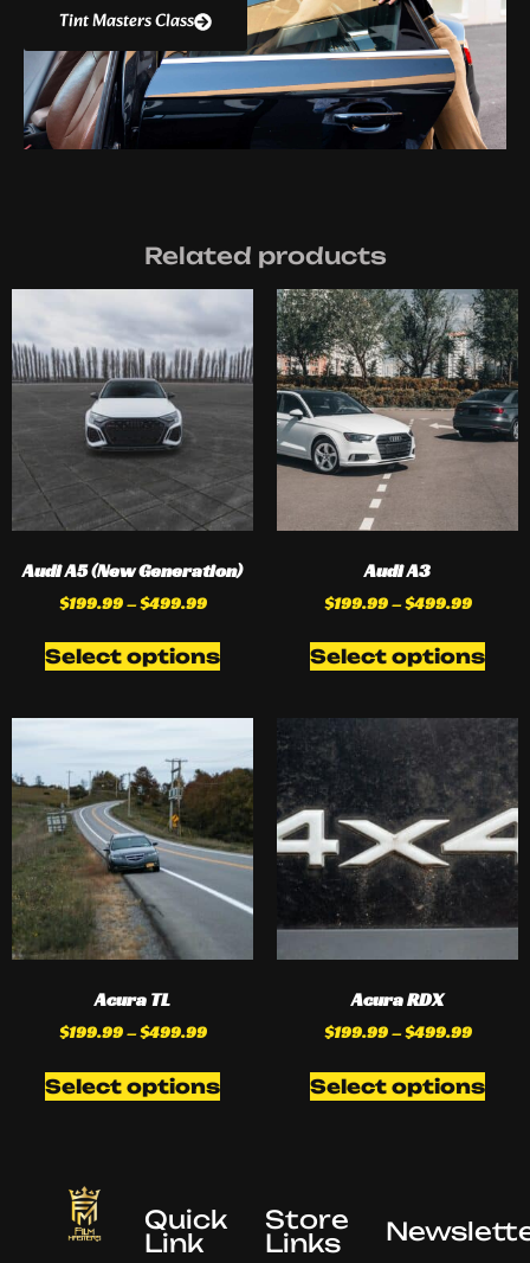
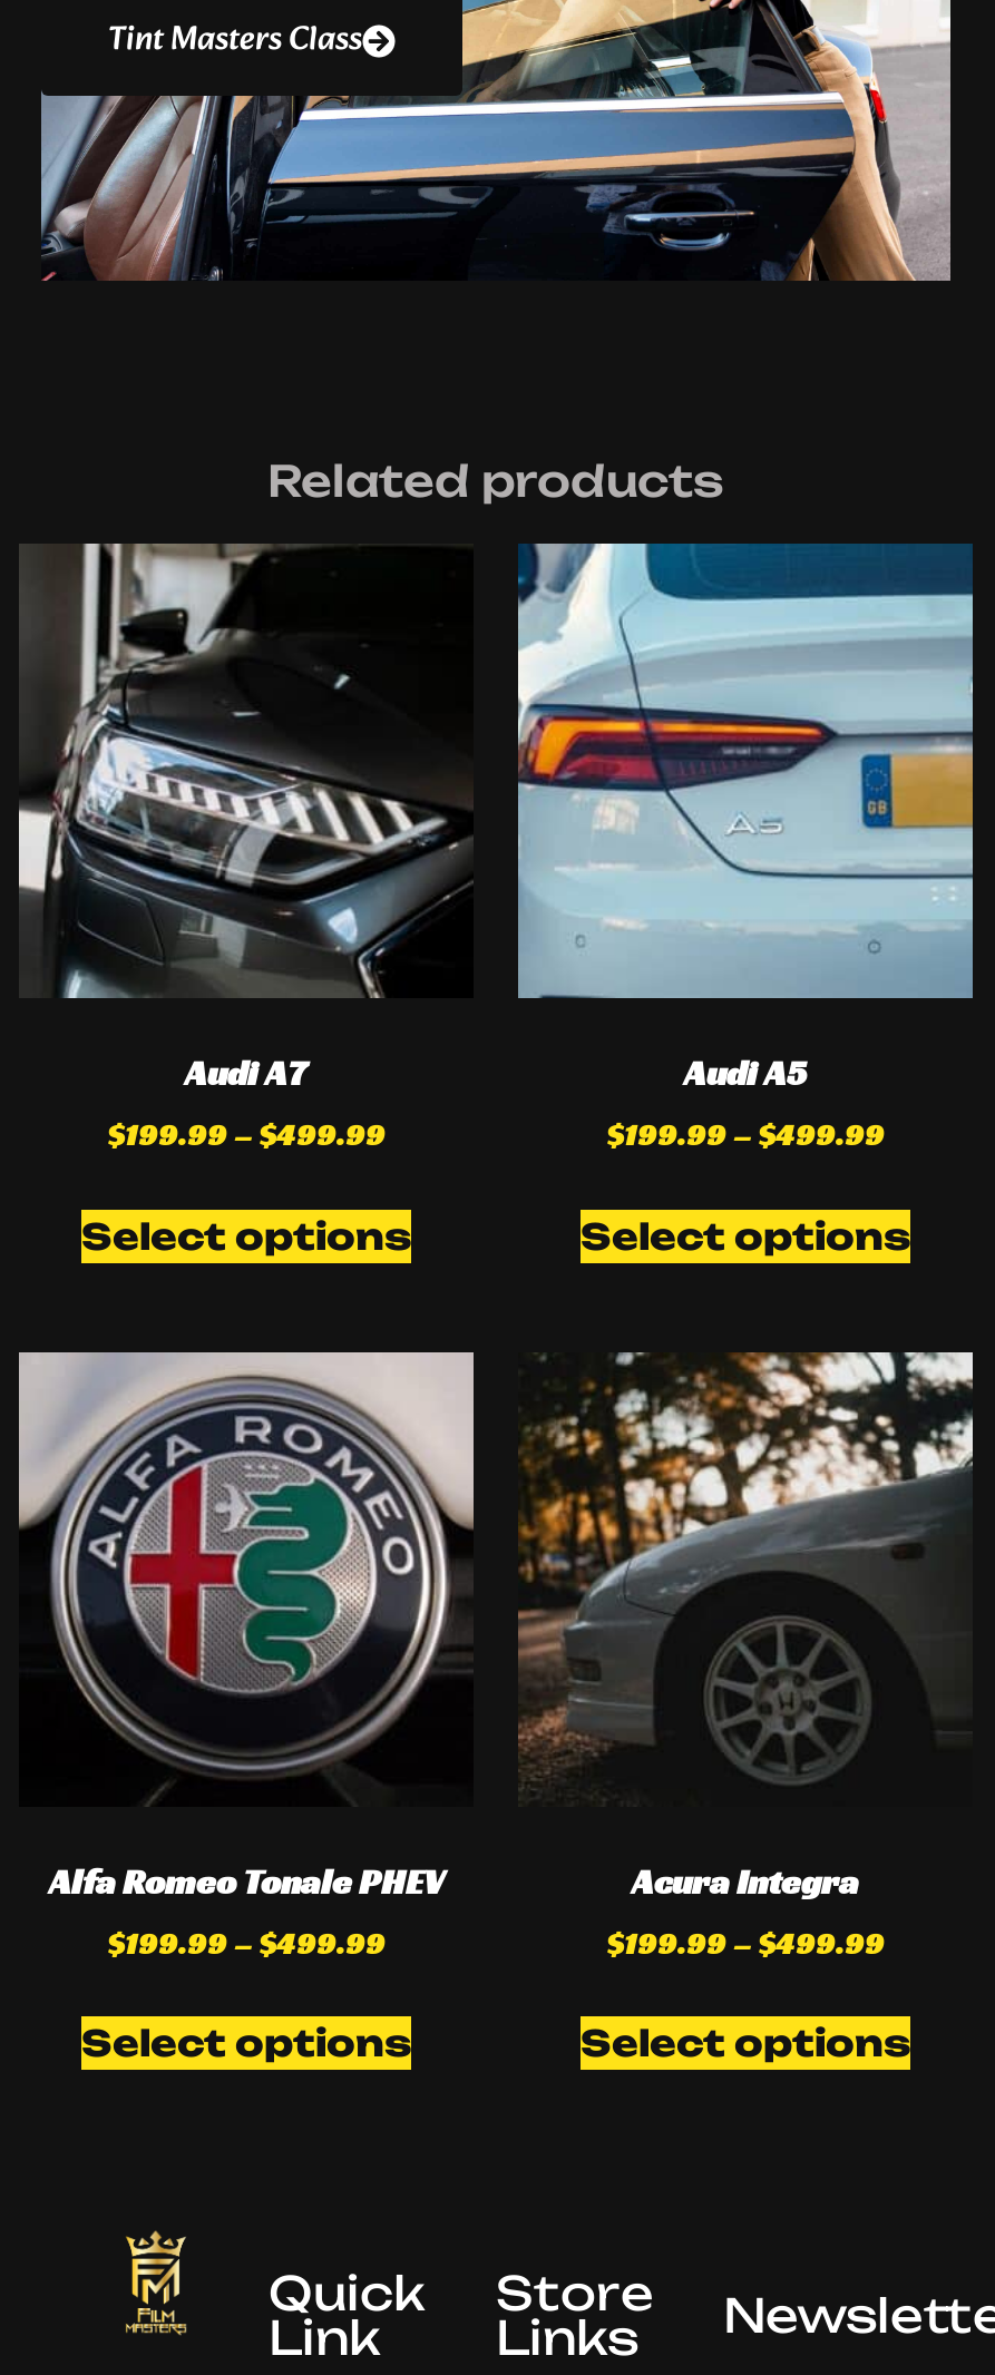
[11,288,254,582] [image] | Audi A5 (New Generation) -> [19,544,474,1095] [image] | Audi A7
[276,288,518,582] [image] | Audi A3 -> [516,544,975,1095] [image] | Audi A5
[12,718,254,1012] [image] | Acura TL -> [17,1352,476,1904] [image] | Alfa Romeo Tonale PHEV
[276,718,519,1012] [image] | Acura RDX -> [516,1350,975,1904] [image] | Acura Integra

